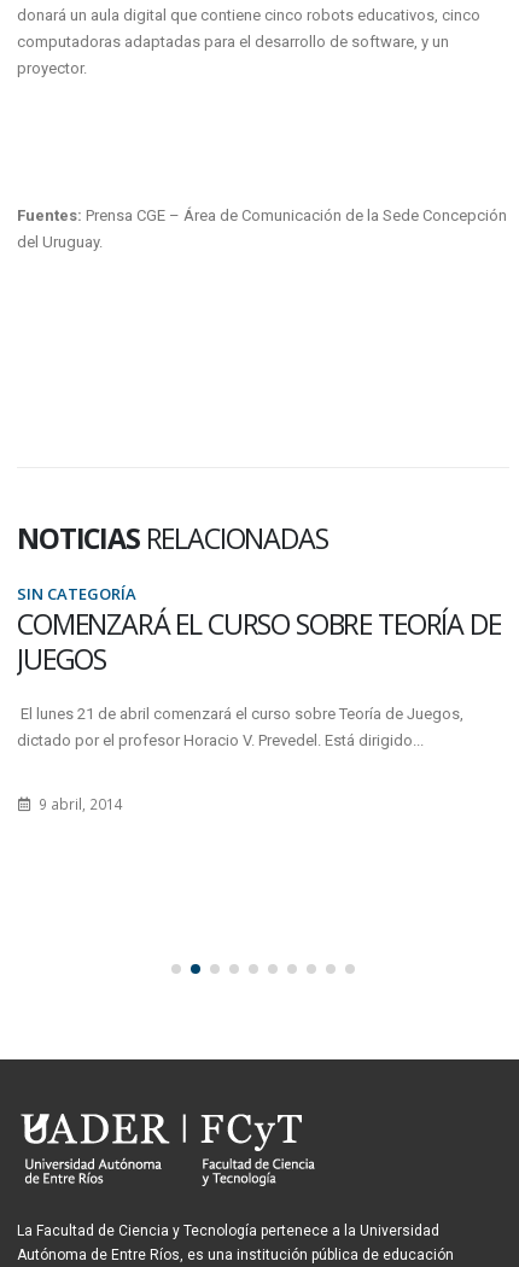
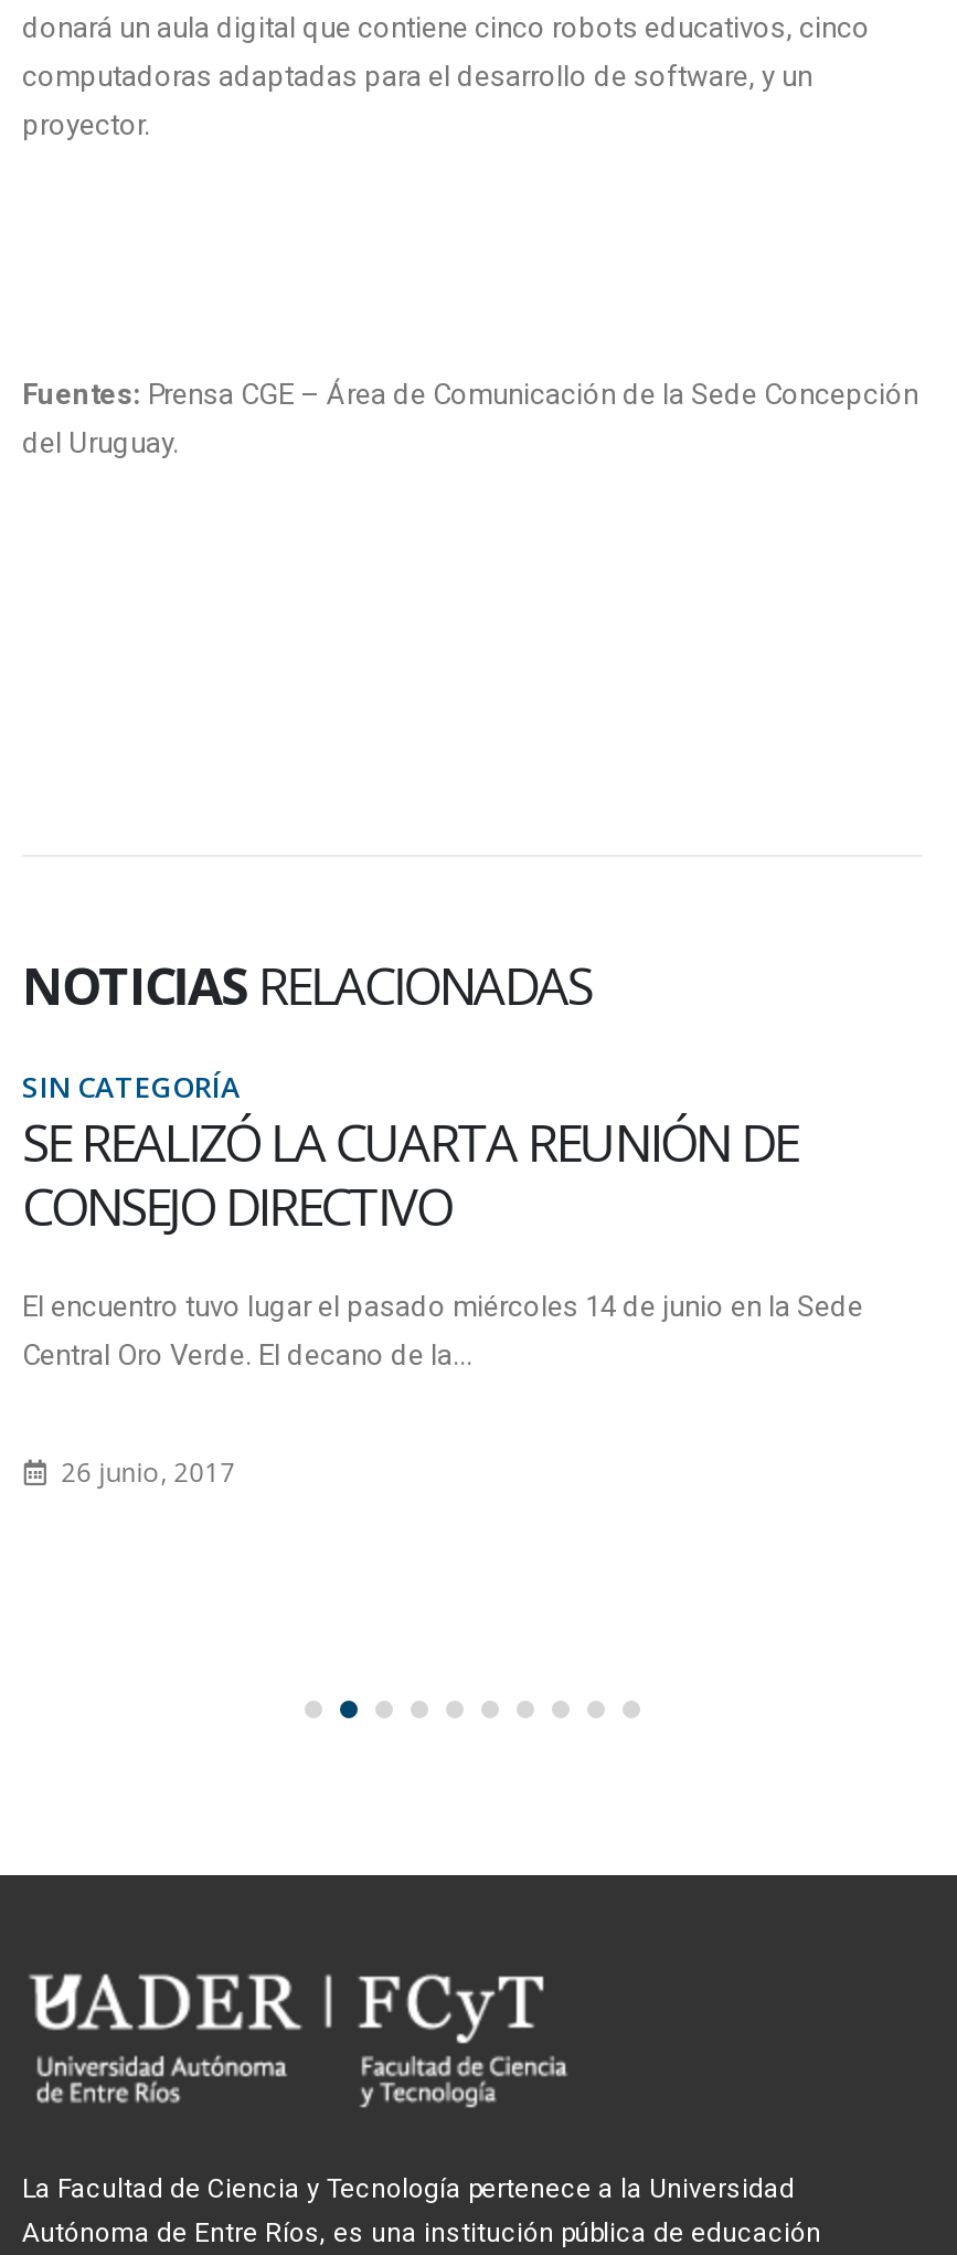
[17,604,500,678] COMENZARÁ EL CURSO SOBRE TEORÍA DE | JUEGOS -> [22,1106,797,1241] SE REALIZÓ LA CUARTA REUNIÓN DE | CONSEJO DIRECTIVO
[17,705,463,723] El lunes 21 de abril comenzará el curso sobre Teoría de Juegos, -> [22,1290,863,1323] El encuentro tuvo lugar el pasado miércoles 14 de junio en la Sede
[17,731,424,749] dictado por el profesor Horacio V. Prevedel. Está dirigido... -> [22,1338,472,1371] Central Oro Verde. El decano de la...
[35,794,123,813] 9 abril, 2014 -> [55,1453,236,1488] 26 junio, 2017

